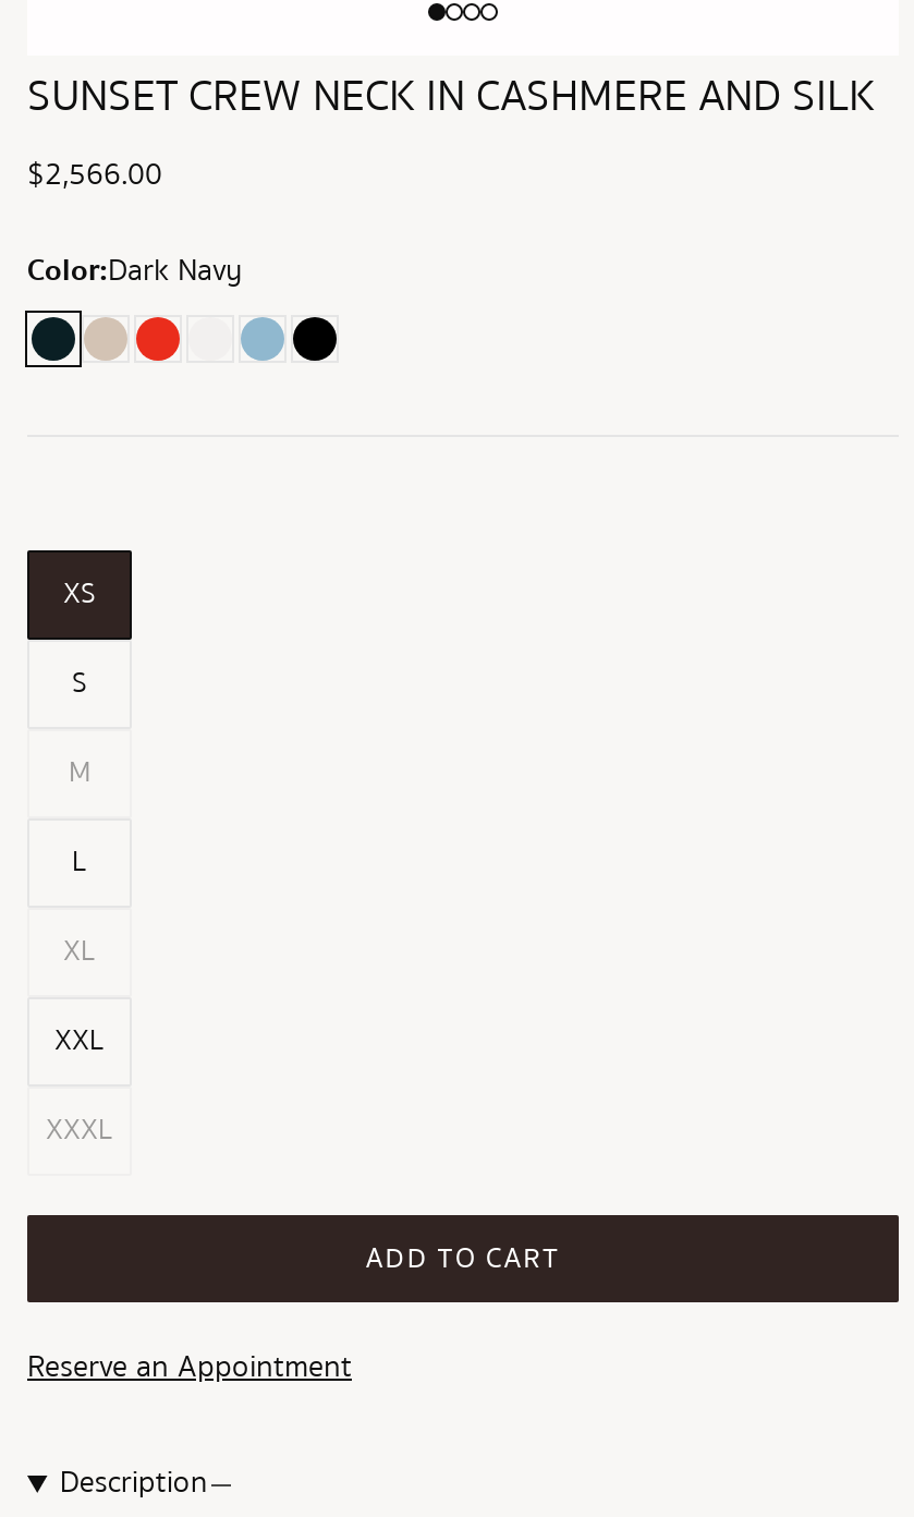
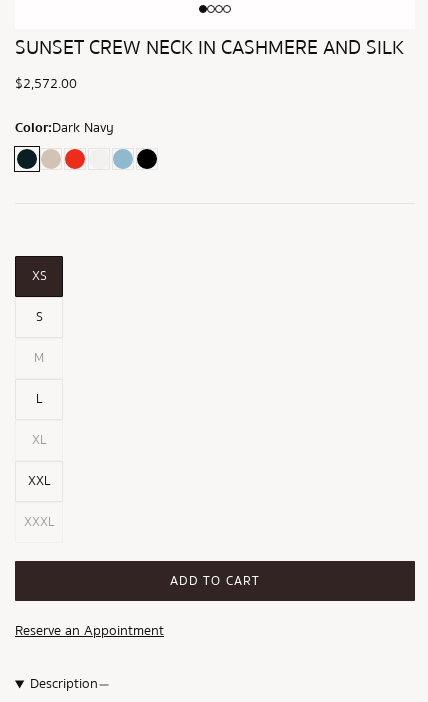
[27,151,162,199] $2,566.00 -> [15,73,77,95] $2,572.00

